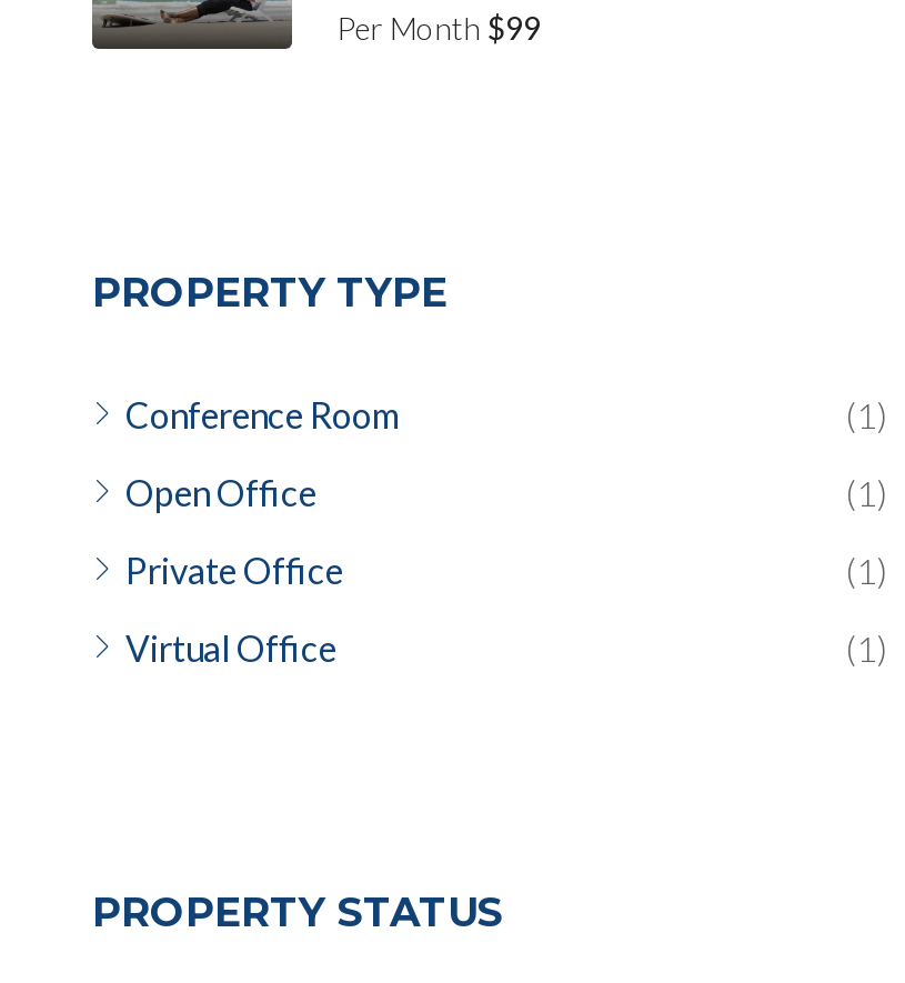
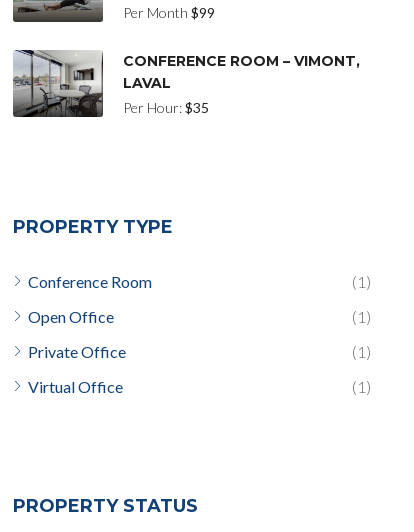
none -> [13,49,360,117] [image] | CONFERENCE ROOM – VIMONT, | LAVAL | Per Hour: $35

